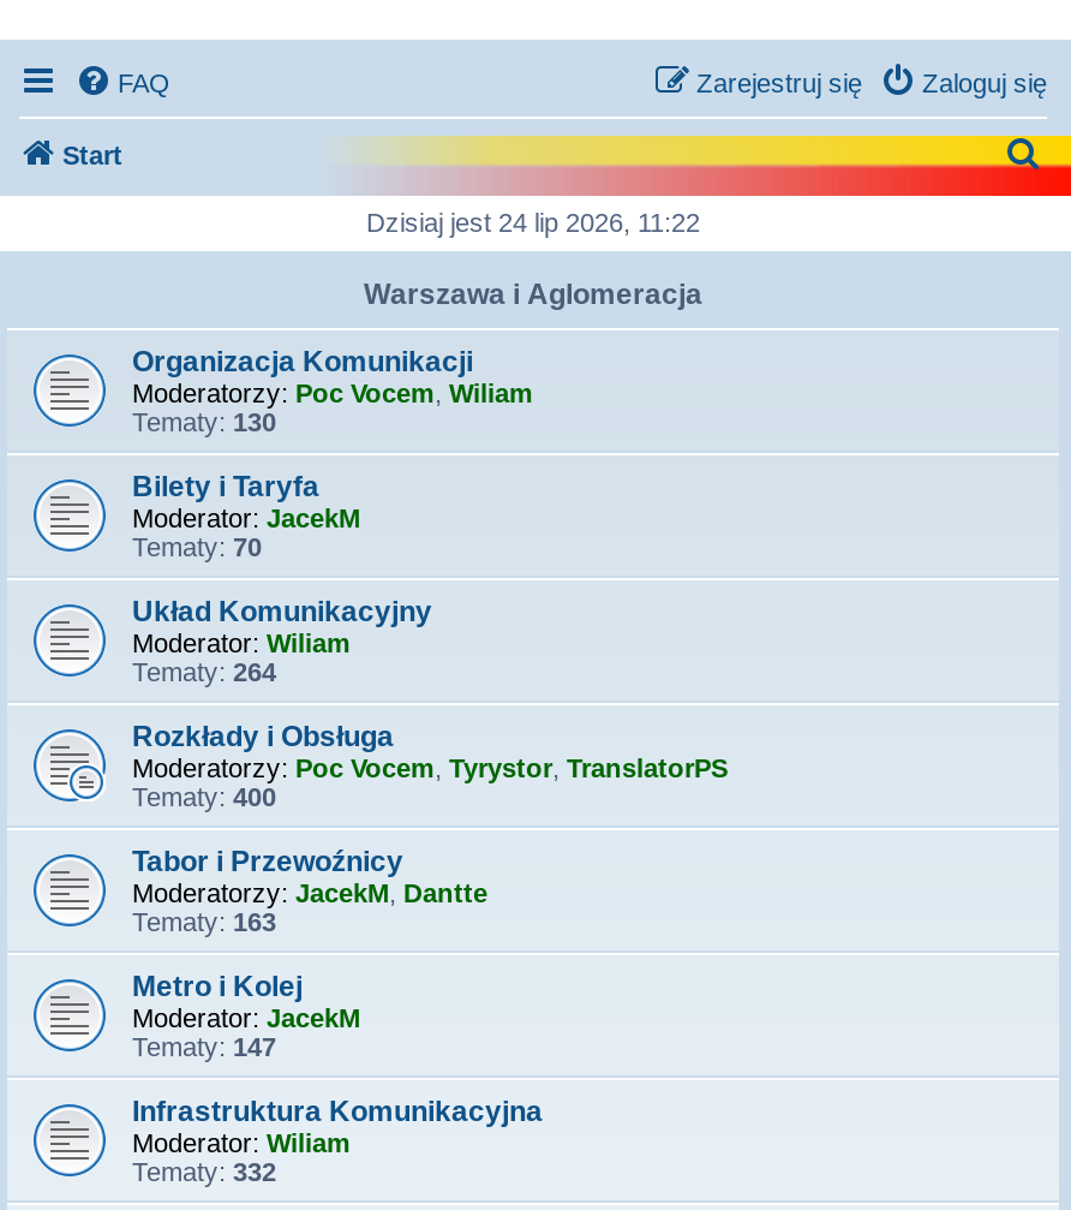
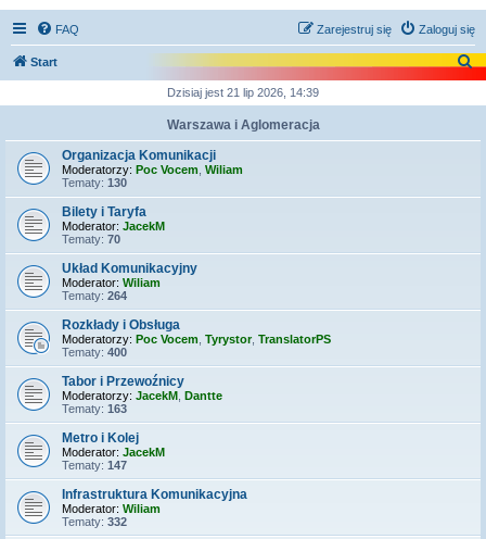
[366,208,700,237] Dzisiaj jest 24 lip 2026, 11:22 -> [167,86,319,99] Dzisiaj jest 21 lip 2026, 14:39

